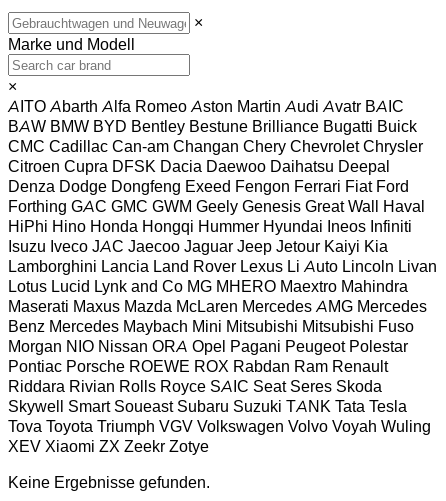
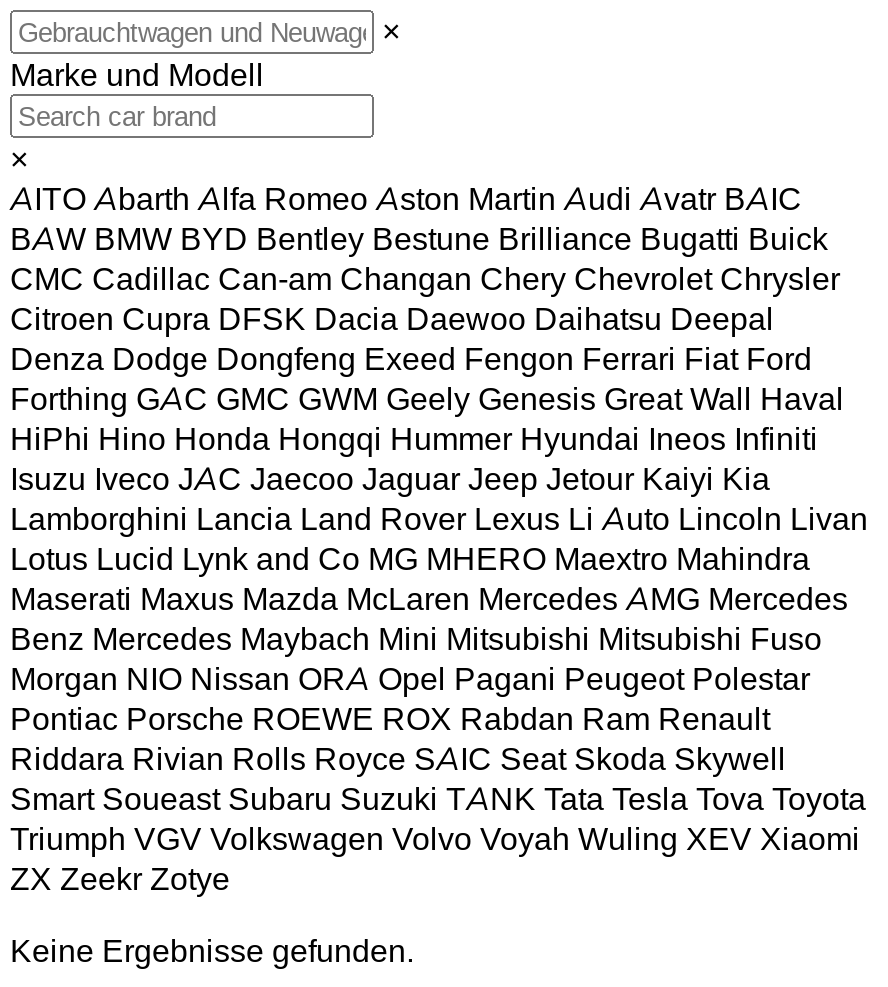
[8,376,431,456] Riddara Rivian Rolls Royce SAIC Seat Seres Skoda | Skywell Smart Soueast Subaru Suzuki TANK Tata Tesla | Tova Toyota Triumph VGV Volkswagen Volvo Voyah Wuling | XEV Xiaomi ZX Zeekr Zotye -> [10,737,866,897] Riddara Rivian Rolls Royce SAIC Seat Skoda Skywell | Smart Soueast Subaru Suzuki TANK Tata Tesla Tova Toyota | Triumph VGV Volkswagen Volvo Voyah Wuling XEV Xiaomi | ZX Zeekr Zotye

